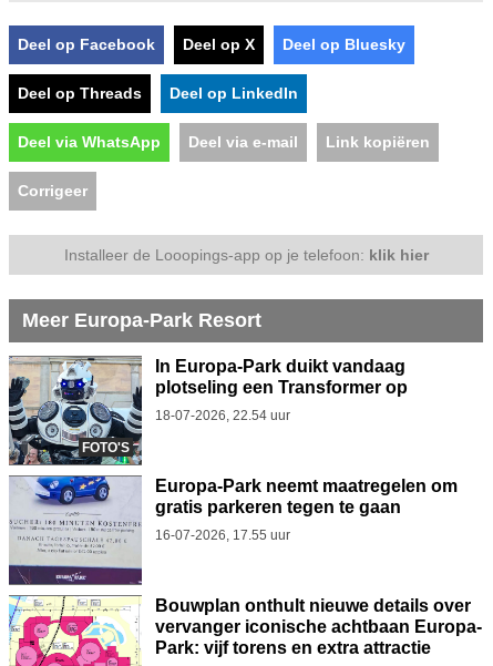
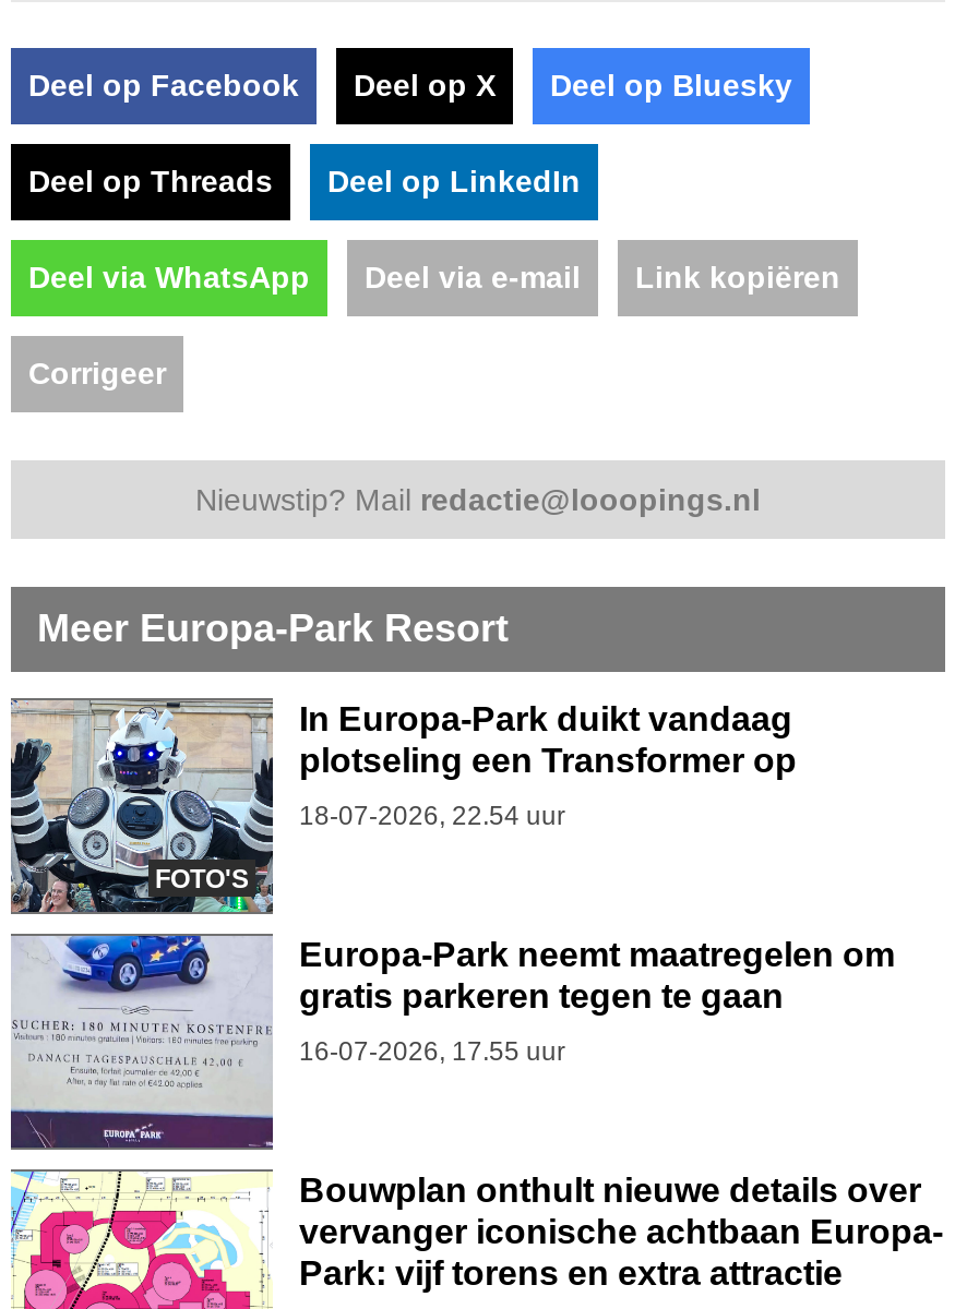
[64,246,428,264] Installeer de Looopings-app op je telefoon: klik hier -> [195,483,761,517] Nieuwstip? Mail redactie@looopings.nl

